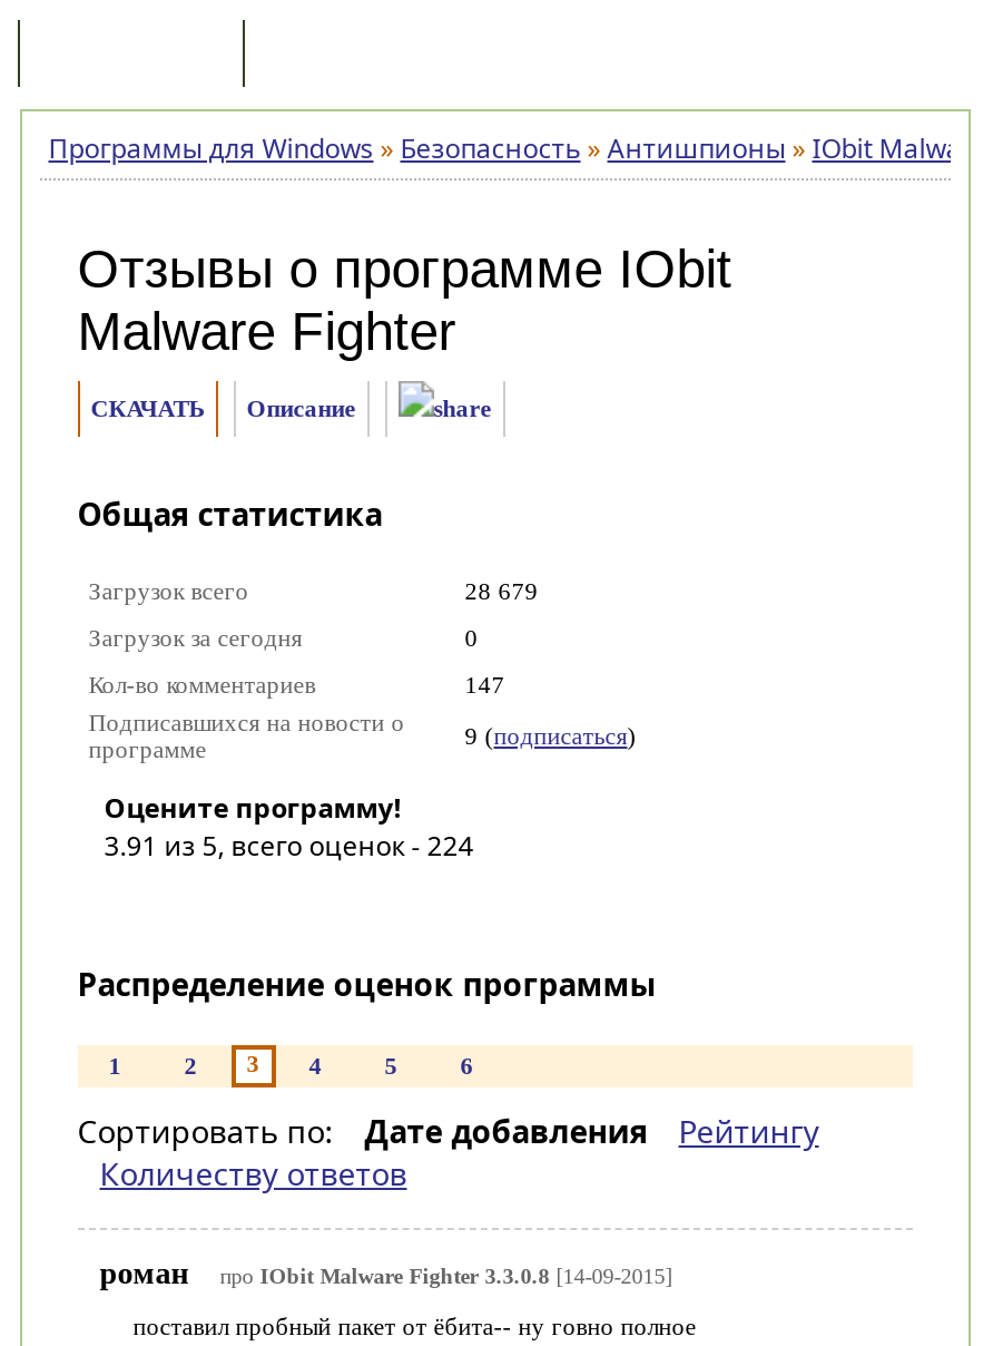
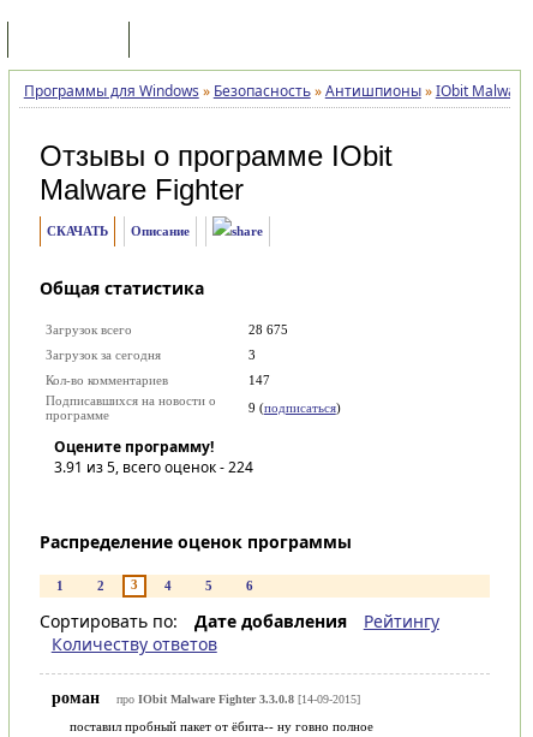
[465,577,538,604] 28 679 -> [248,322,288,337] 28 675
[465,624,478,651] 0 -> [248,347,255,362] 3

